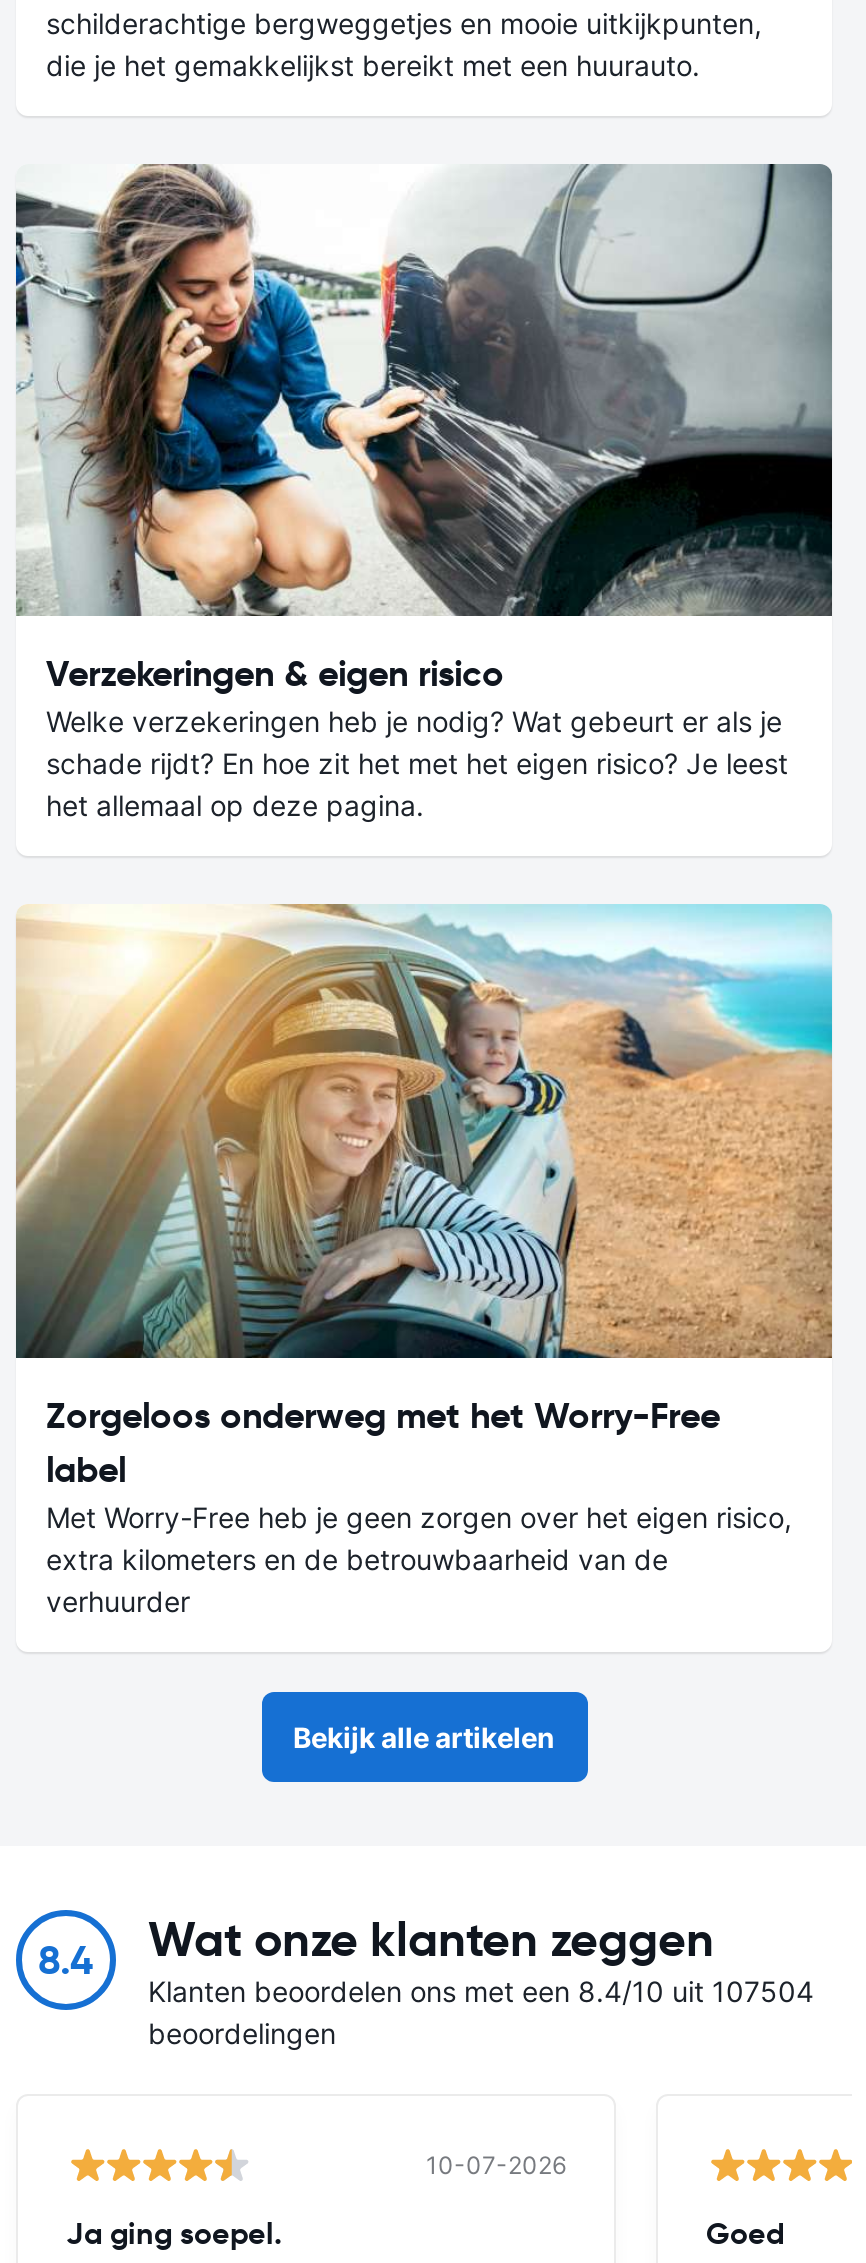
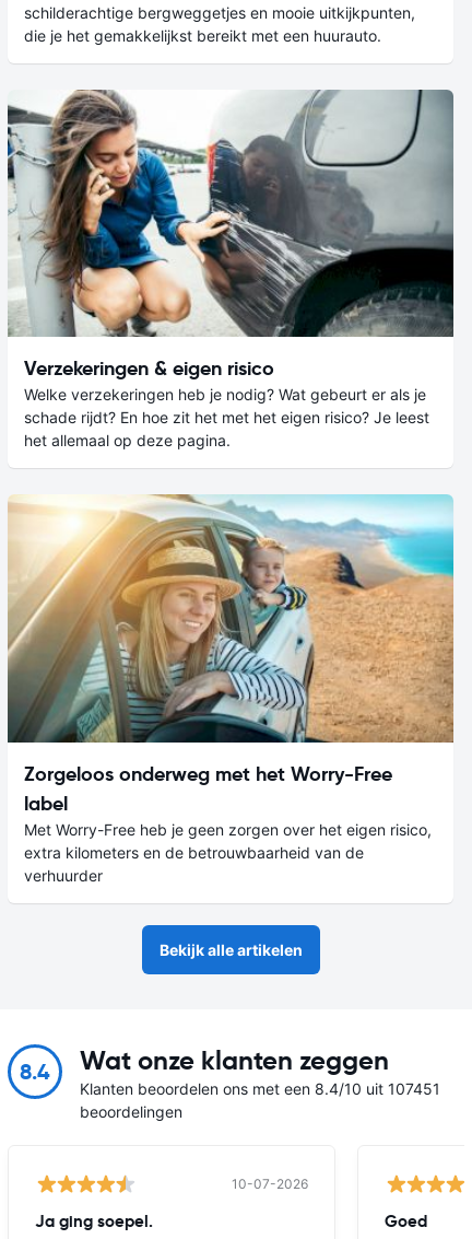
[148,1974,814,2008] Klanten beoordelen ons met een 8.4/10 uit 107504 -> [80,1079,440,1098] Klanten beoordelen ons met een 8.4/10 uit 107451

